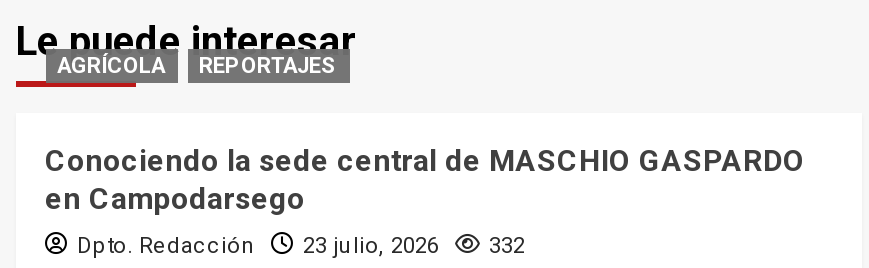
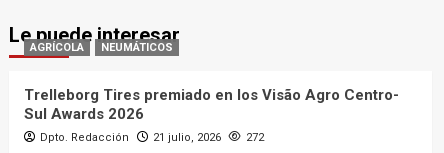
[199,53,337,79] REPORTAJES -> [100,41,172,54] NEUMÁTICOS
[45,143,805,217] Conociendo la sede central de MASCHIO GASPARDO | en Campodarsego -> [23,86,398,123] Trelleborg Tires premiado en los Visão Agro Centro- | Sul Awards 2026
[303,233,525,259] 23 julio, 2026 | 332 -> [152,131,263,144] 21 julio, 2026 | 272

